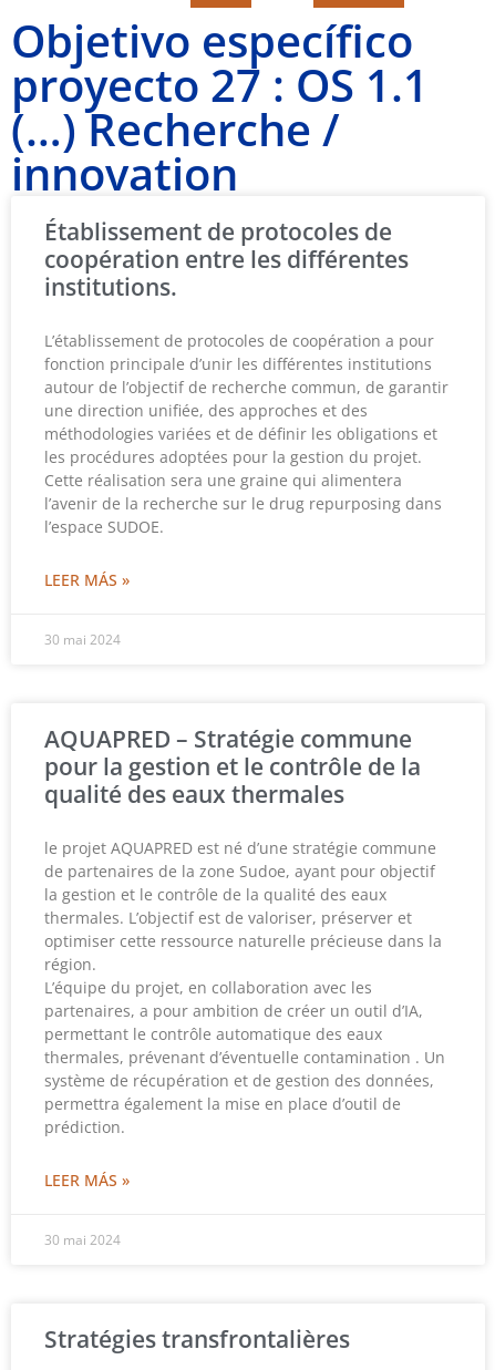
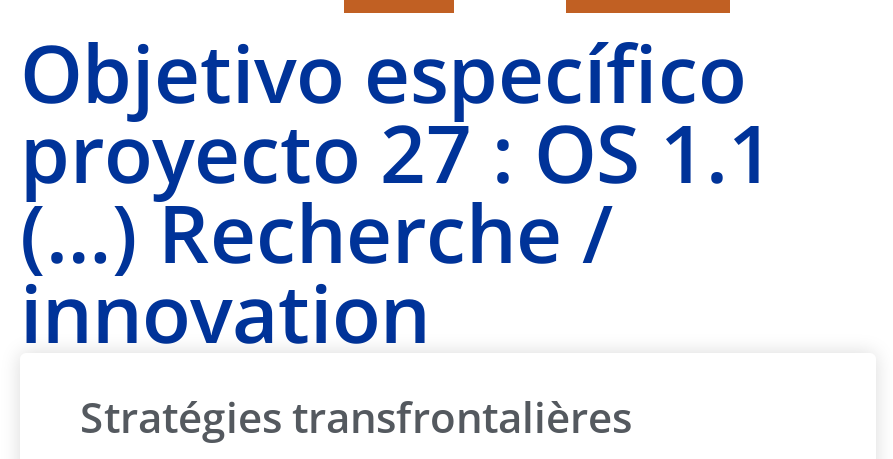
[44,216,448,1249] Établissement de protocoles de | coopération entre les différentes | institutions. | L’établissement de protocoles de coopération a pour | fonction principale d’unir les différentes institutions | autour de l’objectif de recherche commun, de garantir | une direction unifiée, des approches et des | méthodologies variées et de définir les obligations et | les procédures adoptées pour la gestion du projet. | Cette réalisation sera une graine qui alimentera | l’avenir de la recherche sur le drug repurposing dans | l’espace SUDOE. | LEER MÁS » | 30 mai 2024 | AQUAPRED – Stratégie commune | pour la gestion et le contrôle de la | qualité des eaux thermales | le projet AQUAPRED est né d’une stratégie commune | de partenaires de la zone Sudoe, ayant pour objectif | la gestion et le contrôle de la qualité des eaux | thermales. L’objectif est de valoriser, préserver et | optimiser cette ressource naturelle précieuse dans la | région. | L’équipe du projet, en collaboration avec les | partenaires, a pour ambition de créer un outil d’IA, | permettant le contrôle automatique des eaux | thermales, prévenant d’éventuelle contamination . Un | système de récupération et de gestion des données, | permettra également la mise en place d’outil de | prédiction. | LEER MÁS » | 30 mai 2024 -> none

